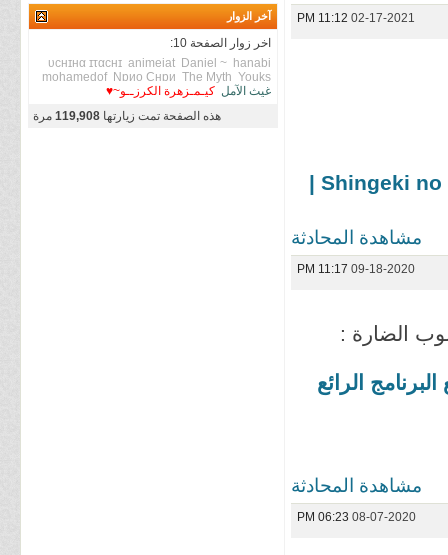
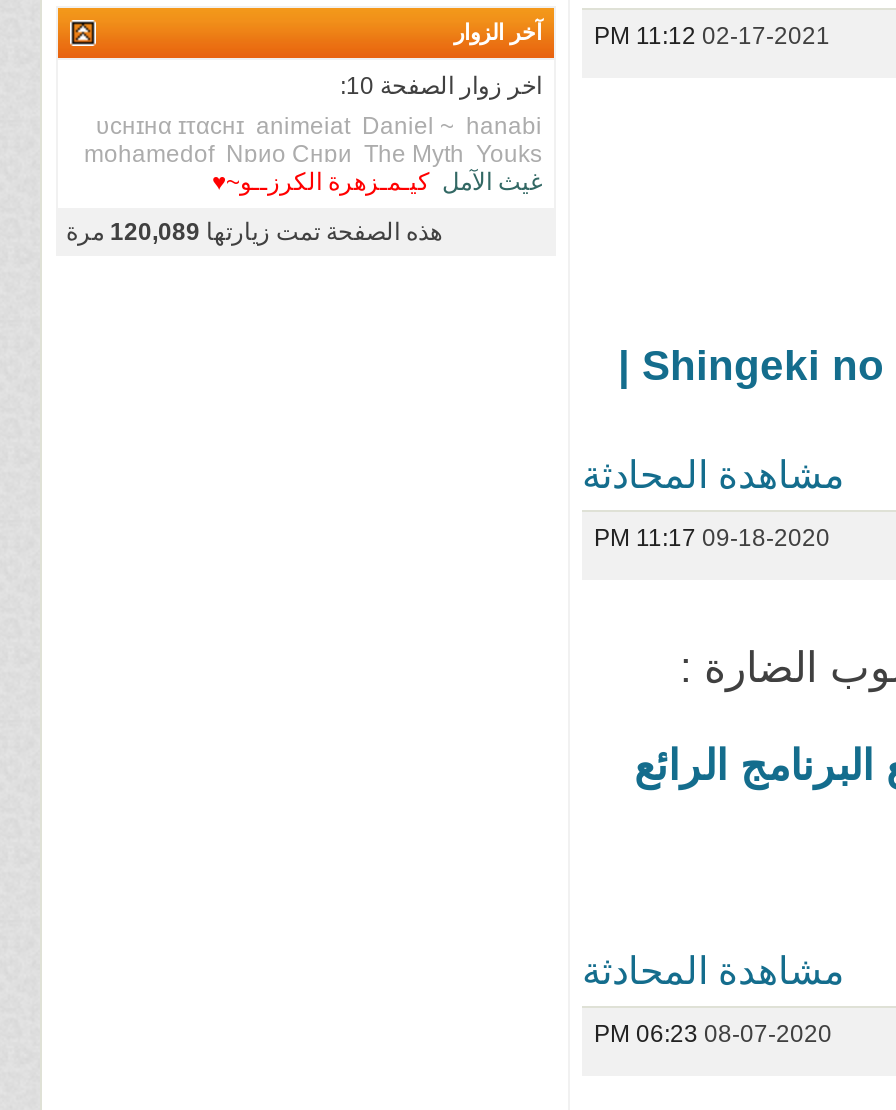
[33,109,221,123] هذه الصفحة تمت زيارتها 119,908 مرة -> [66,218,442,246] هذه الصفحة تمت زيارتها 120,089 مرة

